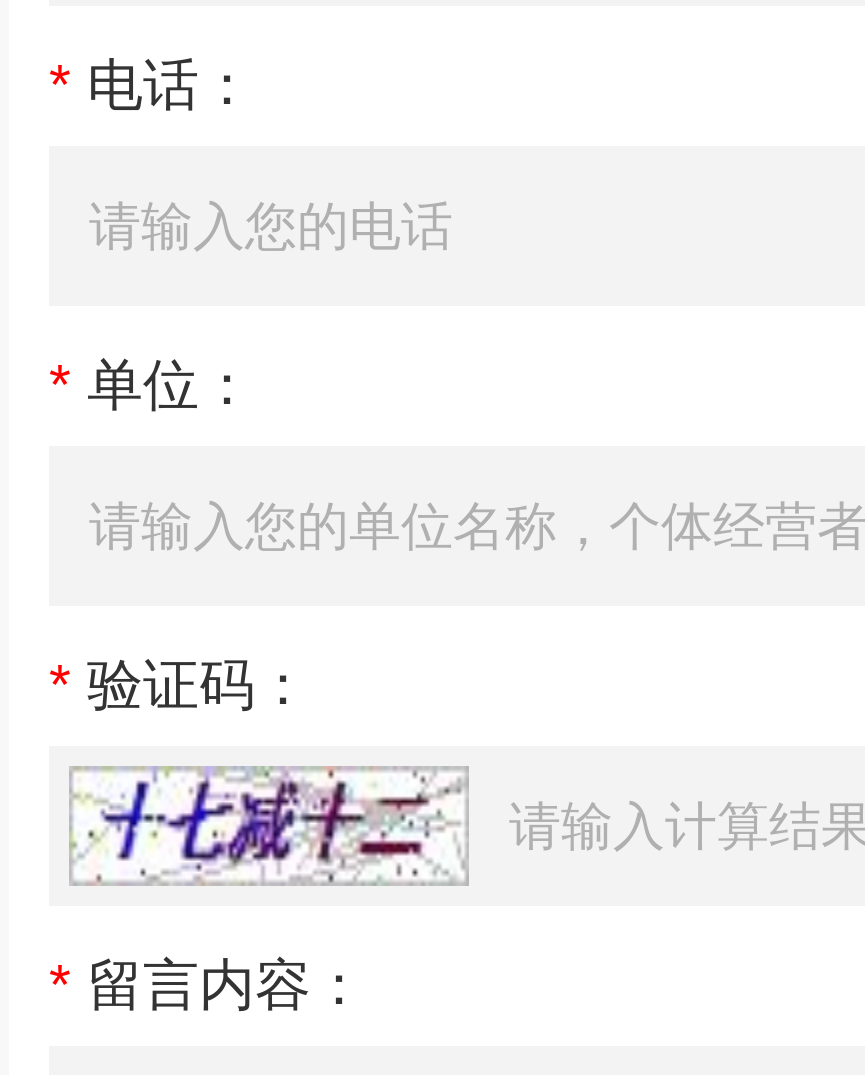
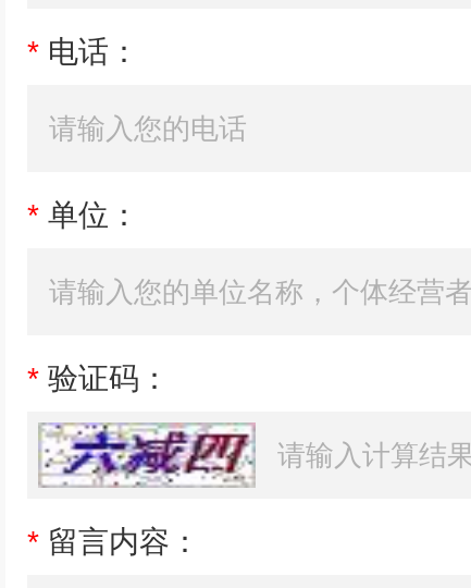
[69,764,467,884] [image] -> [38,422,256,487] [image]

